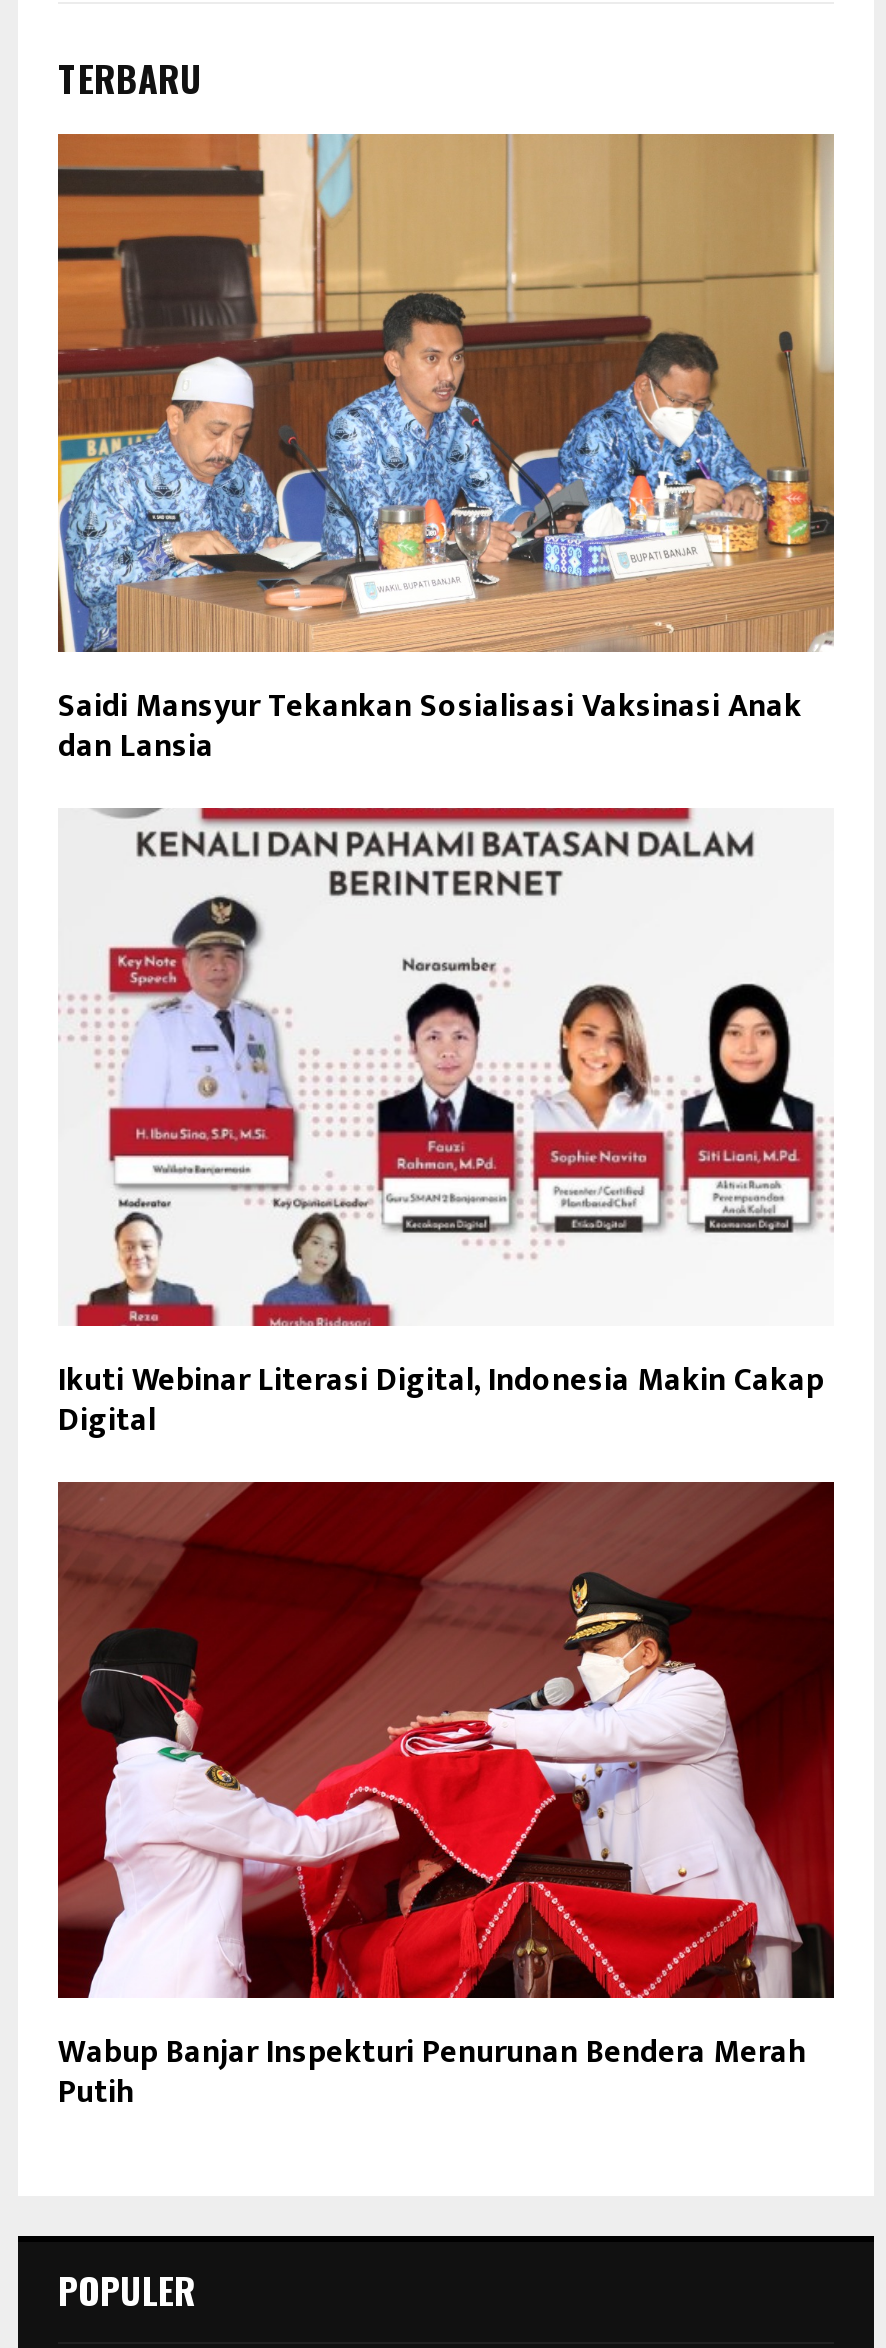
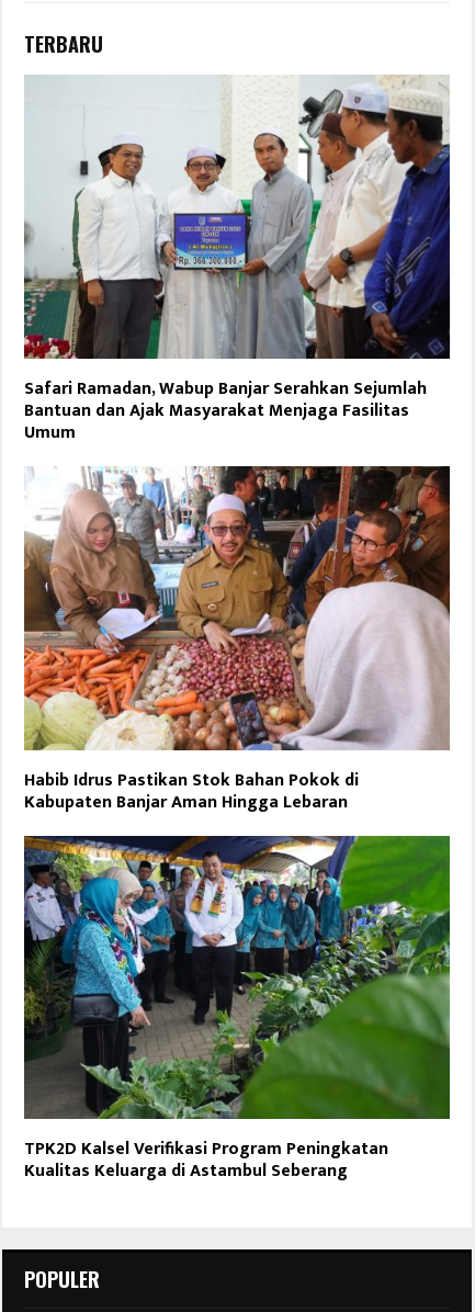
[56,132,836,774] [image] | Saidi Mansyur Tekankan Sosialisasi Vaksinasi Anak | dan Lansia -> [23,76,451,448] [image] | Safari Ramadan, Wabup Banjar Serahkan Sejumlah | Bantuan dan Ajak Masyarakat Menjaga Fasilitas | Umum
[58,806,834,1448] [image] | Ikuti Webinar Literasi Digital, Indonesia Makin Cakap | Digital -> [23,465,451,817] [image] | Habib Idrus Pastikan Stok Bahan Pokok di | Kabupaten Banjar Aman Hingga Lebaran
[56,1480,836,2121] [image] | Wabup Banjar Inspekturi Penurunan Bendera Merah | Putih -> [23,835,451,1186] [image] | TPK2D Kalsel Verifikasi Program Peningkatan | Kualitas Keluarga di Astambul Seberang

